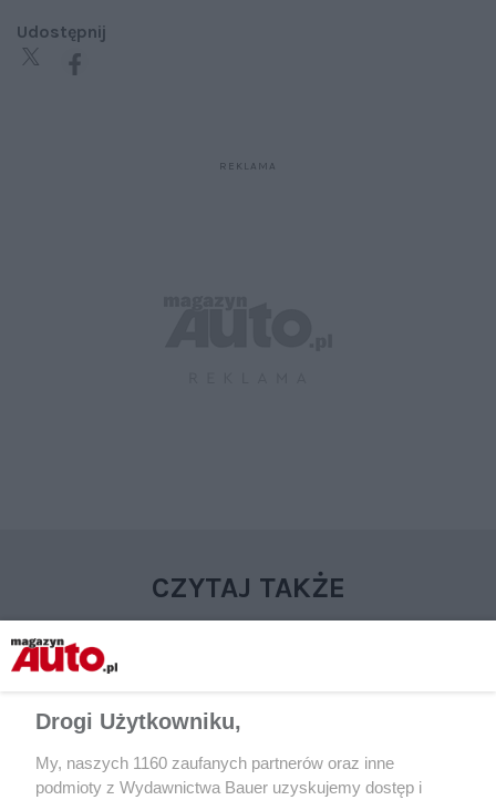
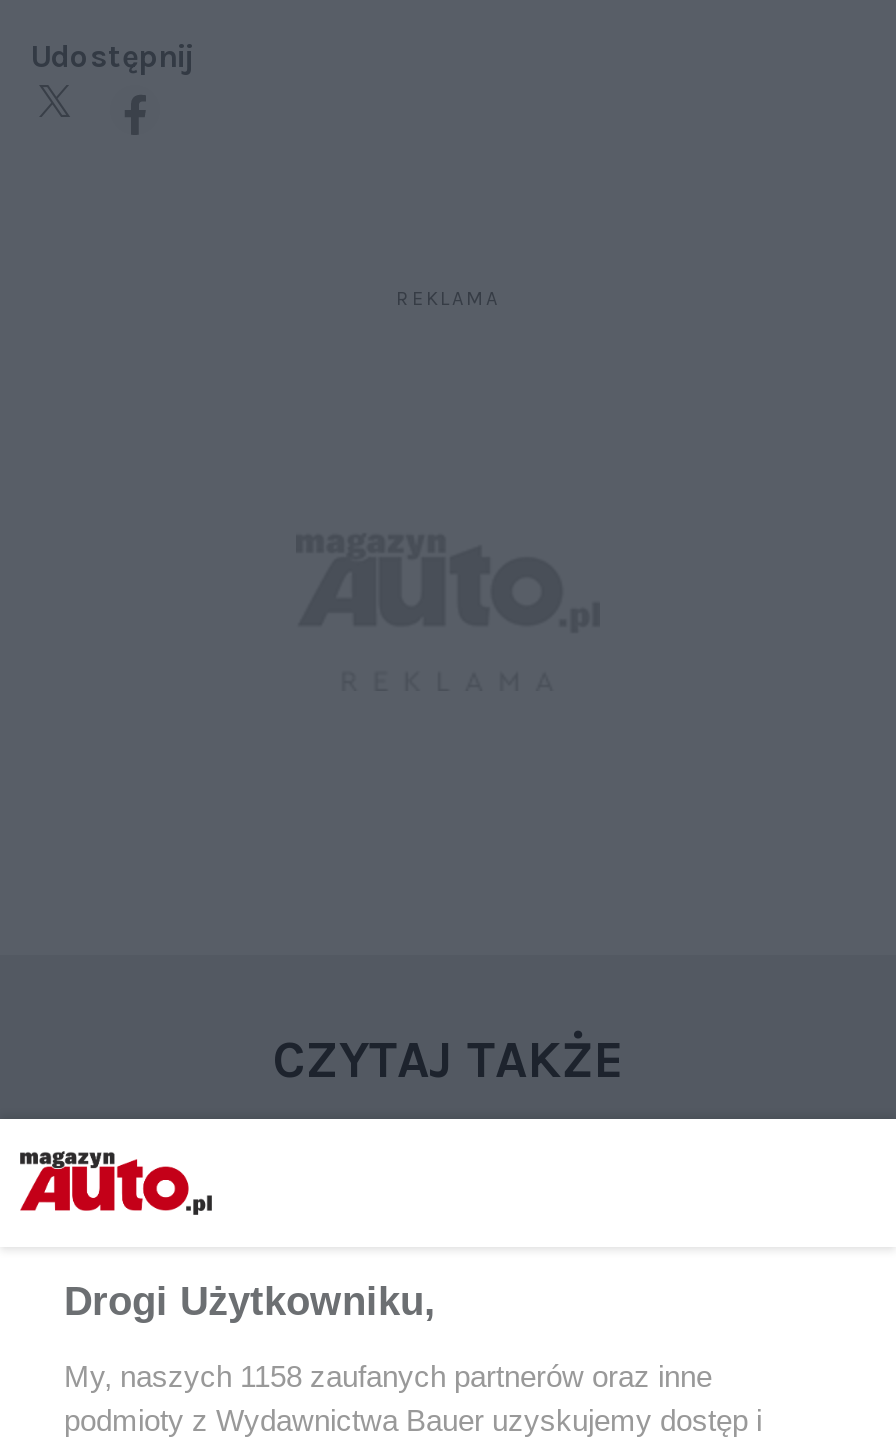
[35,753,394,772] My, naszych 1160 zaufanych partnerów oraz inne -> [64,1359,712,1393] My, naszych 1158 zaufanych partnerów oraz inne

